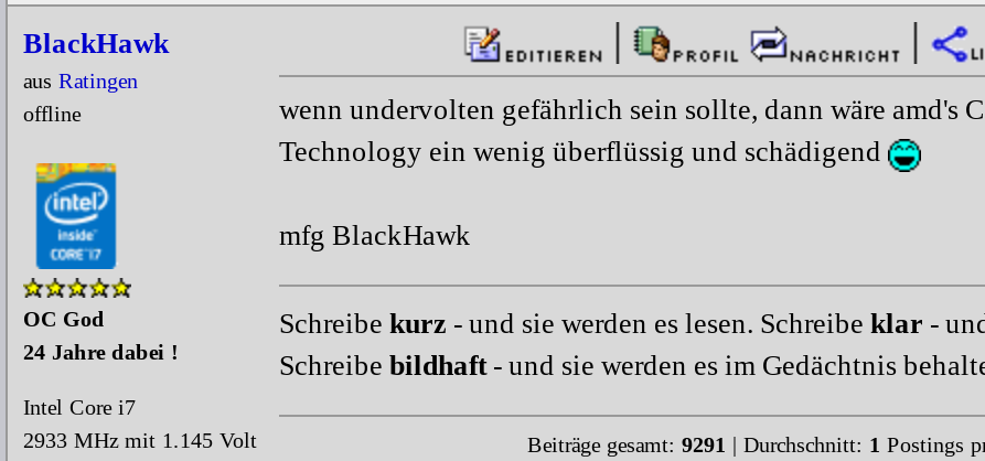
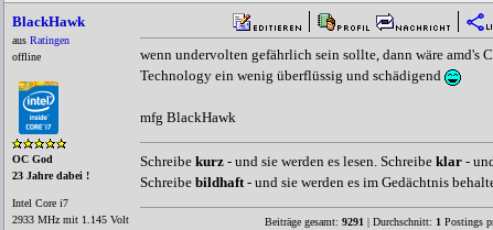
[23,340,178,364] 24 Jahre dabei ! -> [12,169,89,182] 23 Jahre dabei !

